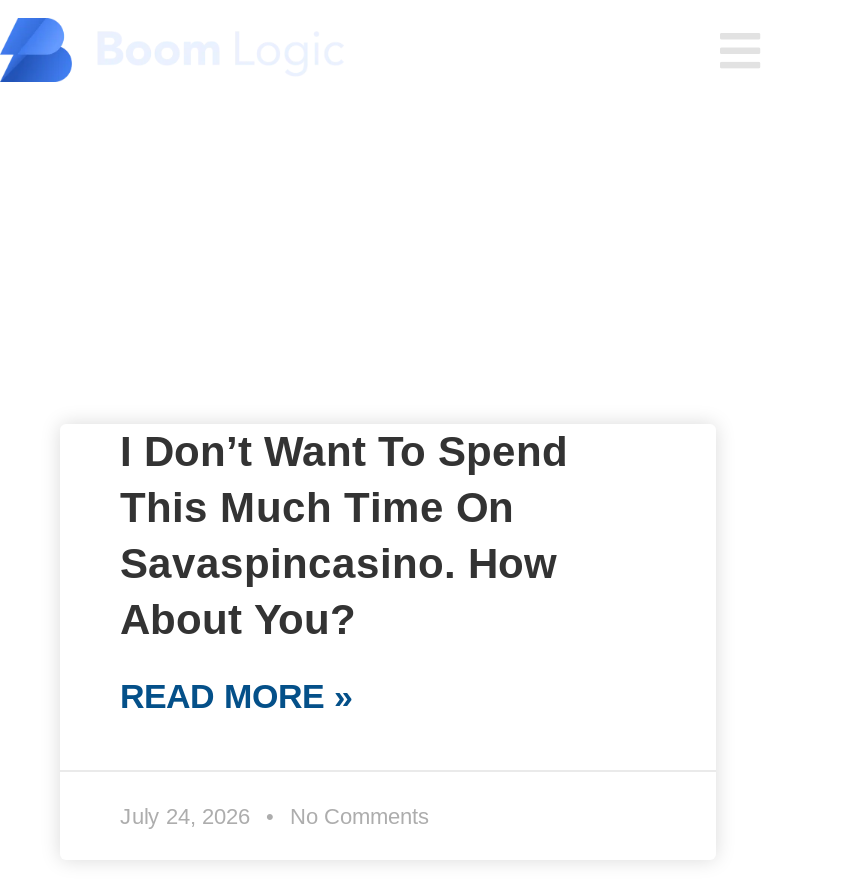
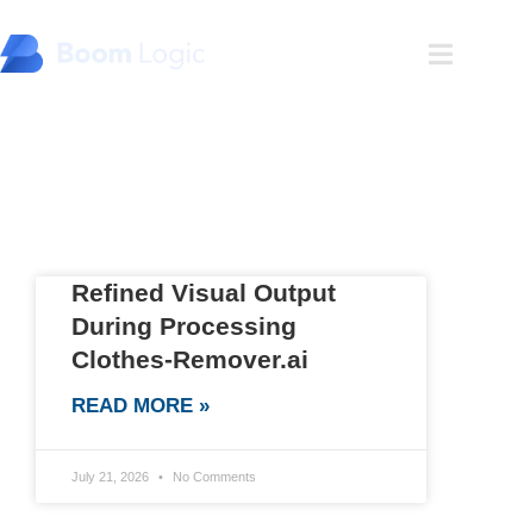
[120,428,568,642] I Don’t Want To Spend | This Much Time On | Savaspincasino. How | About You? -> [71,279,336,373] Refined Visual Output | During Processing | Clothes-Remover.ai
[120,804,430,828] July 24, 2026 No Comments -> [71,470,256,484] July 21, 2026 No Comments

